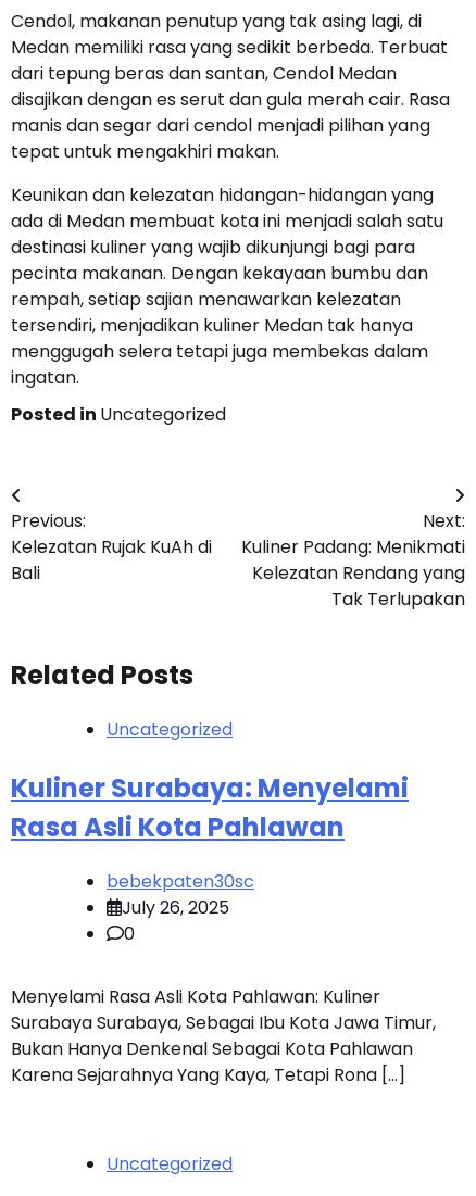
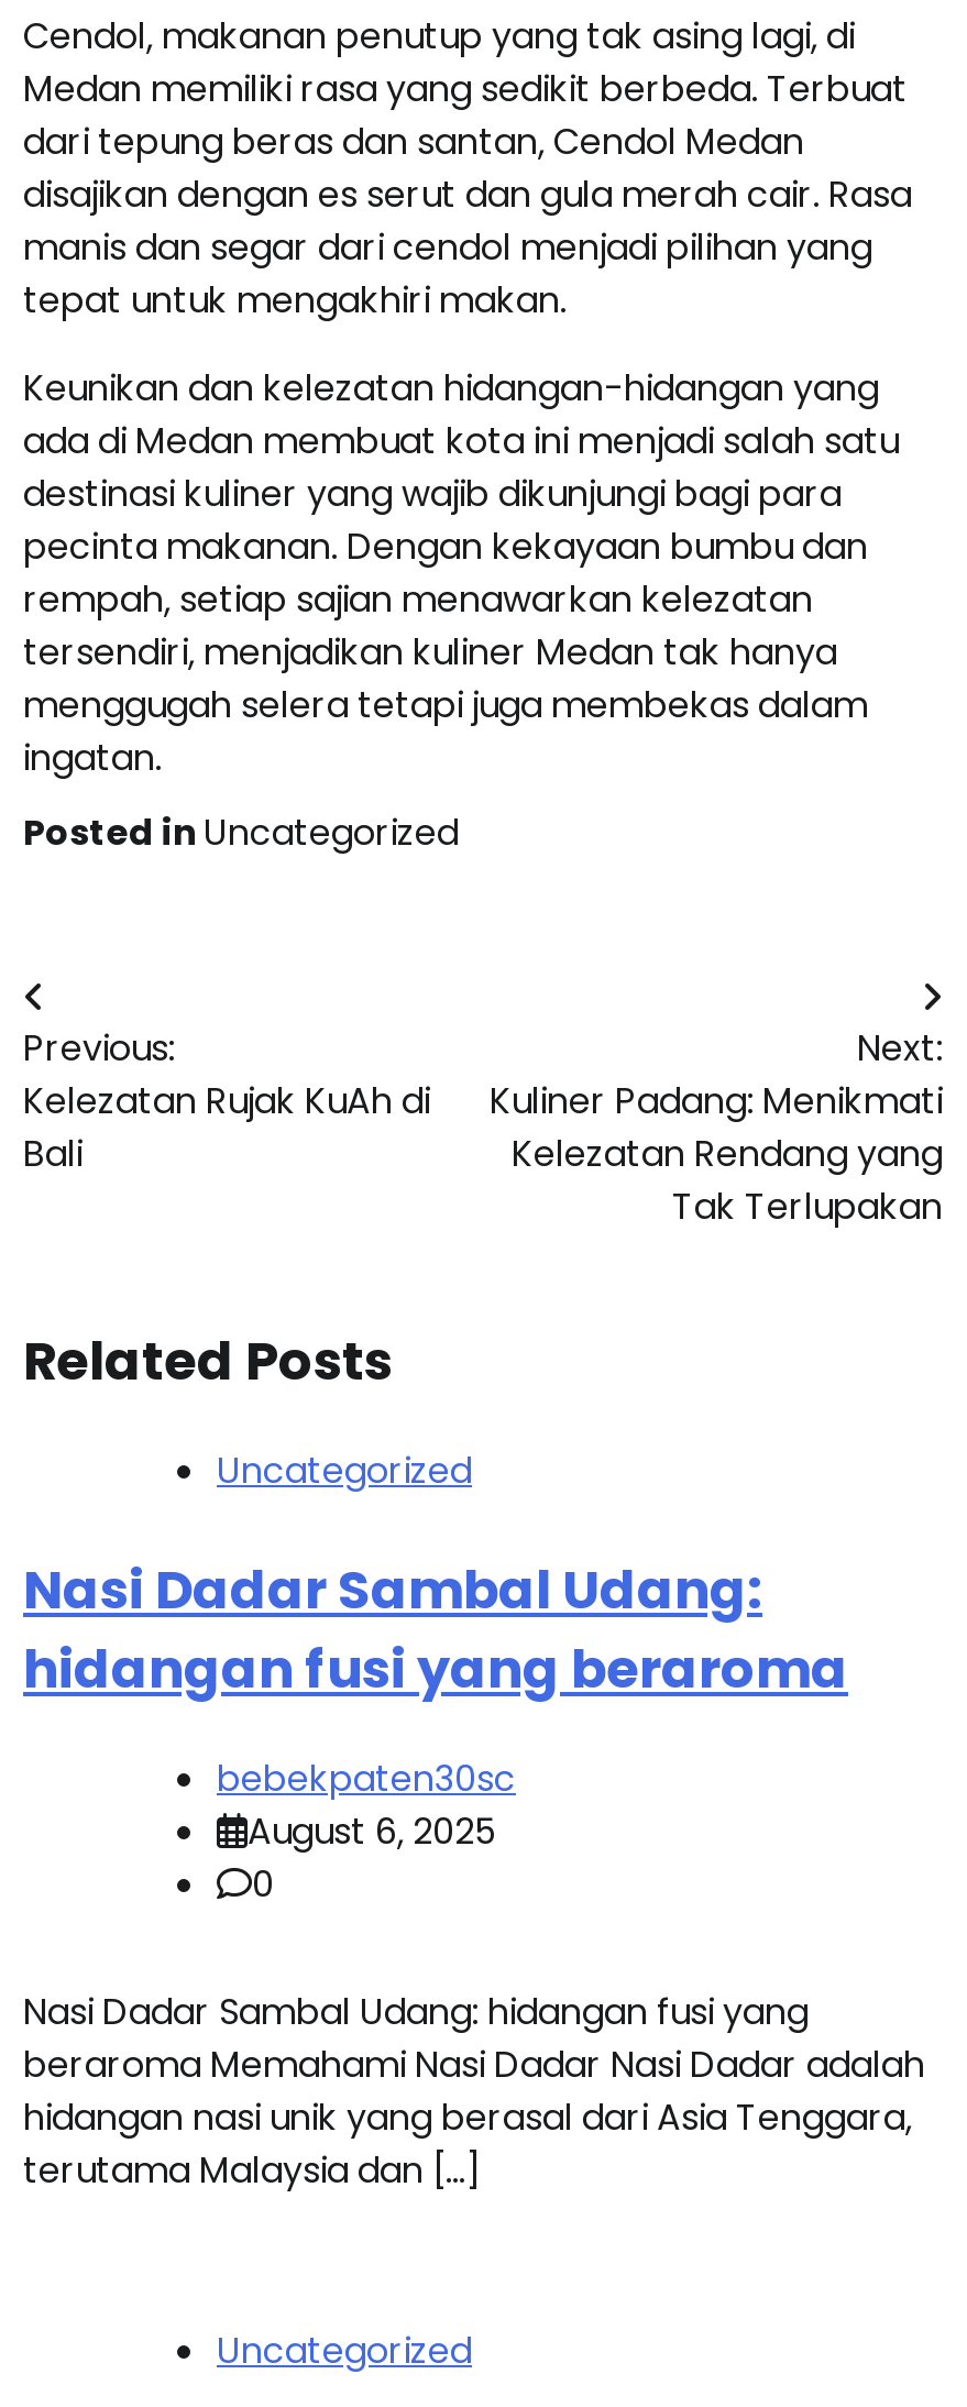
[11,770,409,845] Kuliner Surabaya: Menyelami | Rasa Asli Kota Pahlawan -> [23,1554,848,1706] Nasi Dadar Sambal Udang: | hidangan fusi yang beraroma
[122,895,229,920] July 26, 2025 -> [248,1807,496,1857] August 6, 2025
[11,984,436,1087] Menyelami Rasa Asli Kota Pahlawan: Kuliner | Surabaya Surabaya, Sebagai Ibu Kota Jawa Timur, | Bukan Hanya Denkenal Sebagai Kota Pahlawan | Karena Sejarahnya Yang Kaya, Tetapi Rona […] -> [23,1987,925,2196] Nasi Dadar Sambal Udang: hidangan fusi yang | beraroma Memahami Nasi Dadar Nasi Dadar adalah | hidangan nasi unik yang berasal dari Asia Tenggara, | terutama Malaysia dan […]

